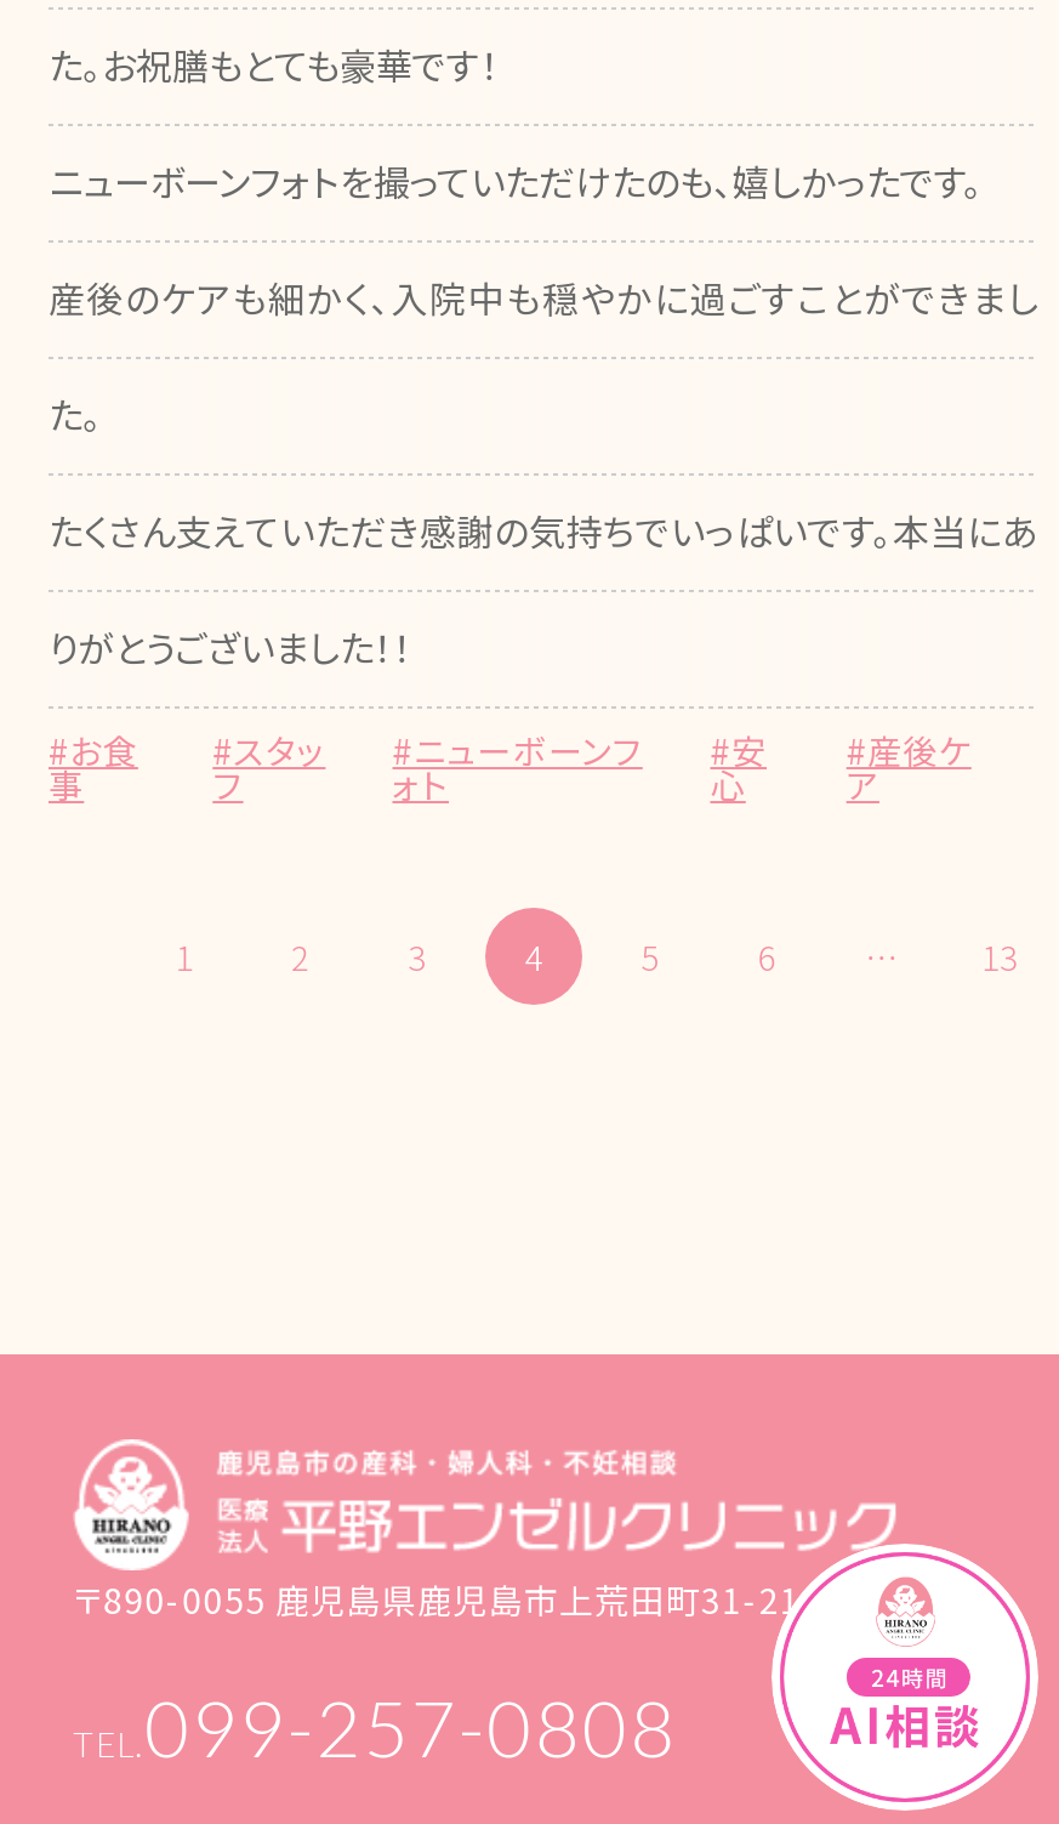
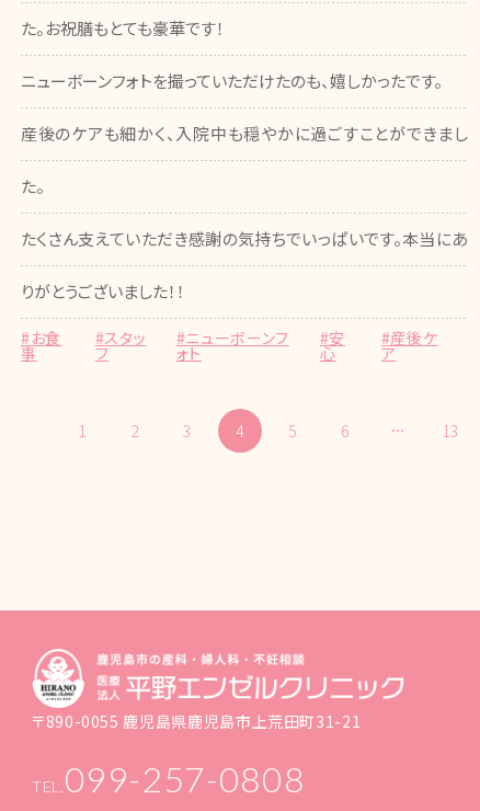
[769,1541,1041,1813] [image] -> none

